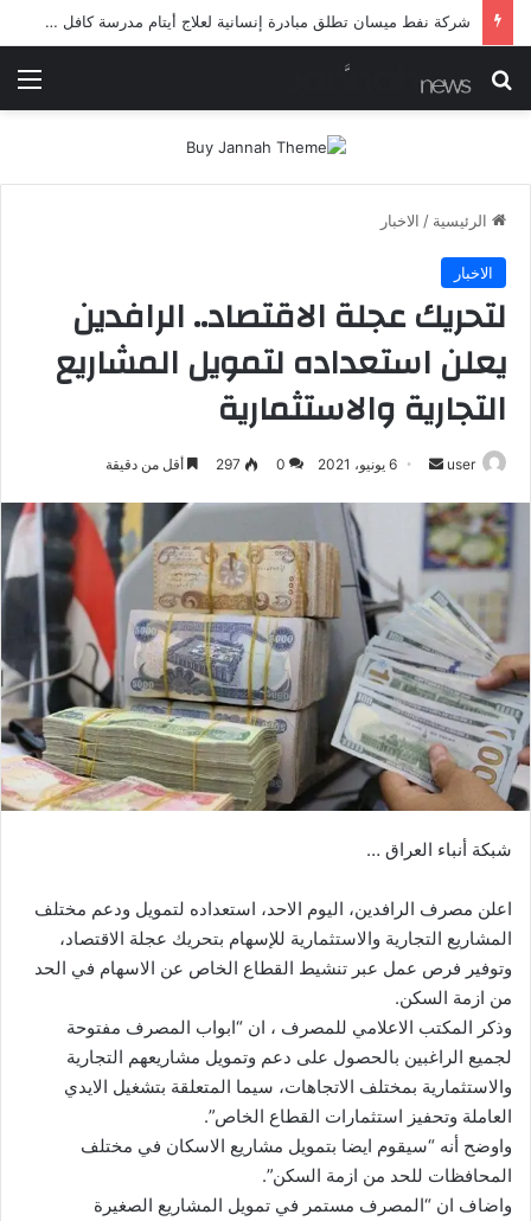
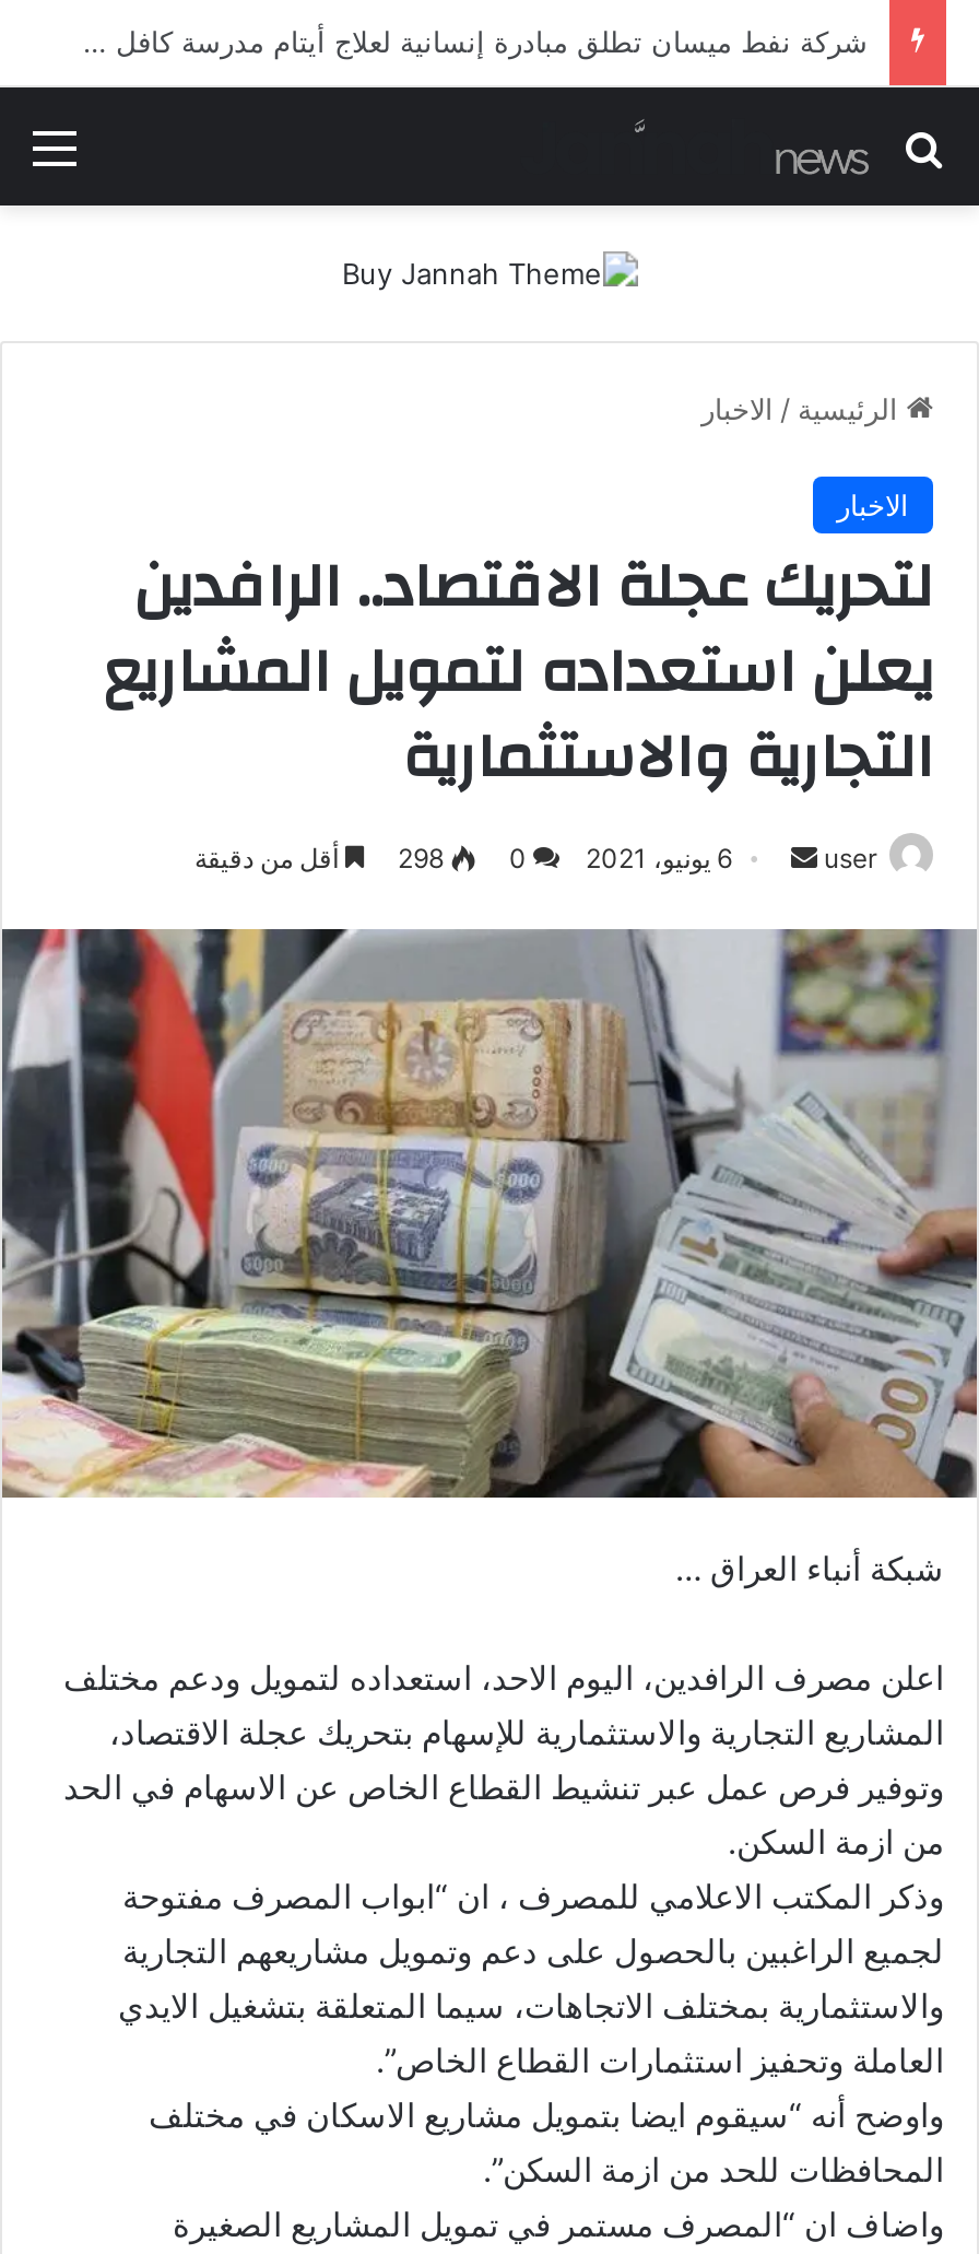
[216,455,241,473] 297 -> [398,842,444,875] 298

